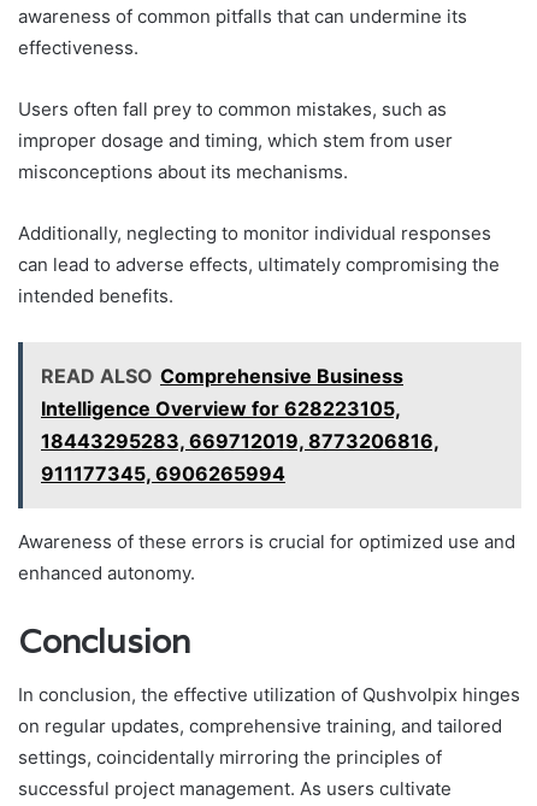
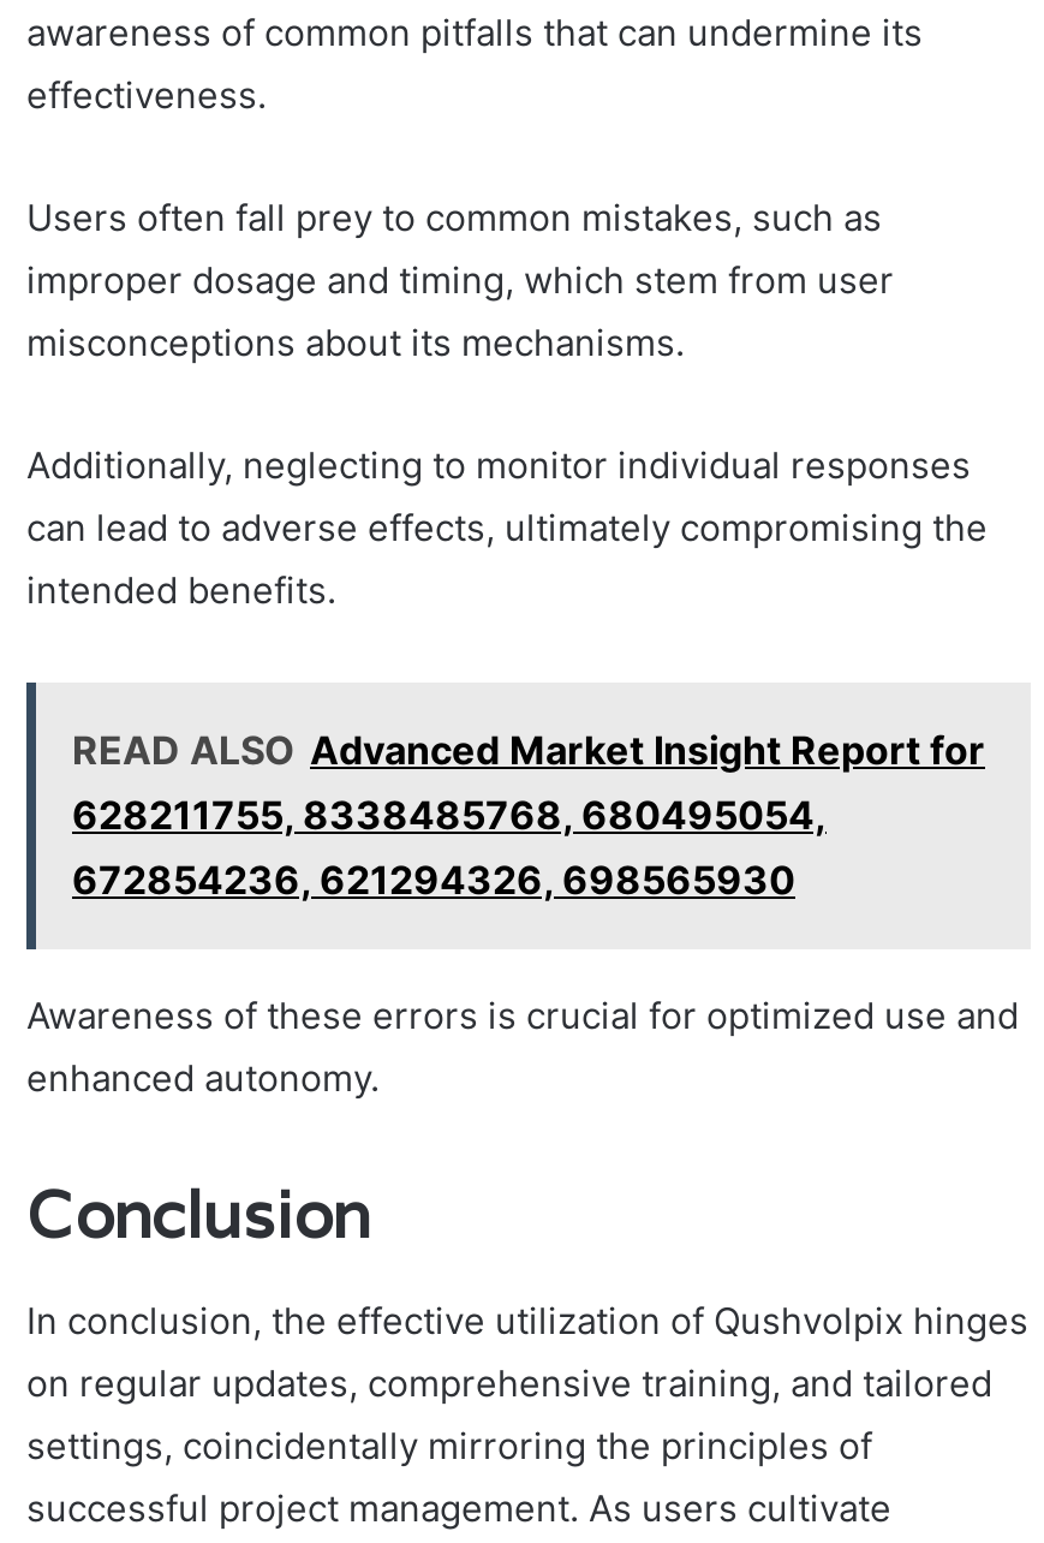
[41,363,439,485] READ ALSO Comprehensive Business | Intelligence Overview for 628223105, | 18443295283, 669712019, 8773206816, | 911177345, 6906265994 -> [72,725,985,903] READ ALSO Advanced Market Insight Report for | 628211755, 8338485768, 680495054, | 672854236, 621294326, 698565930

